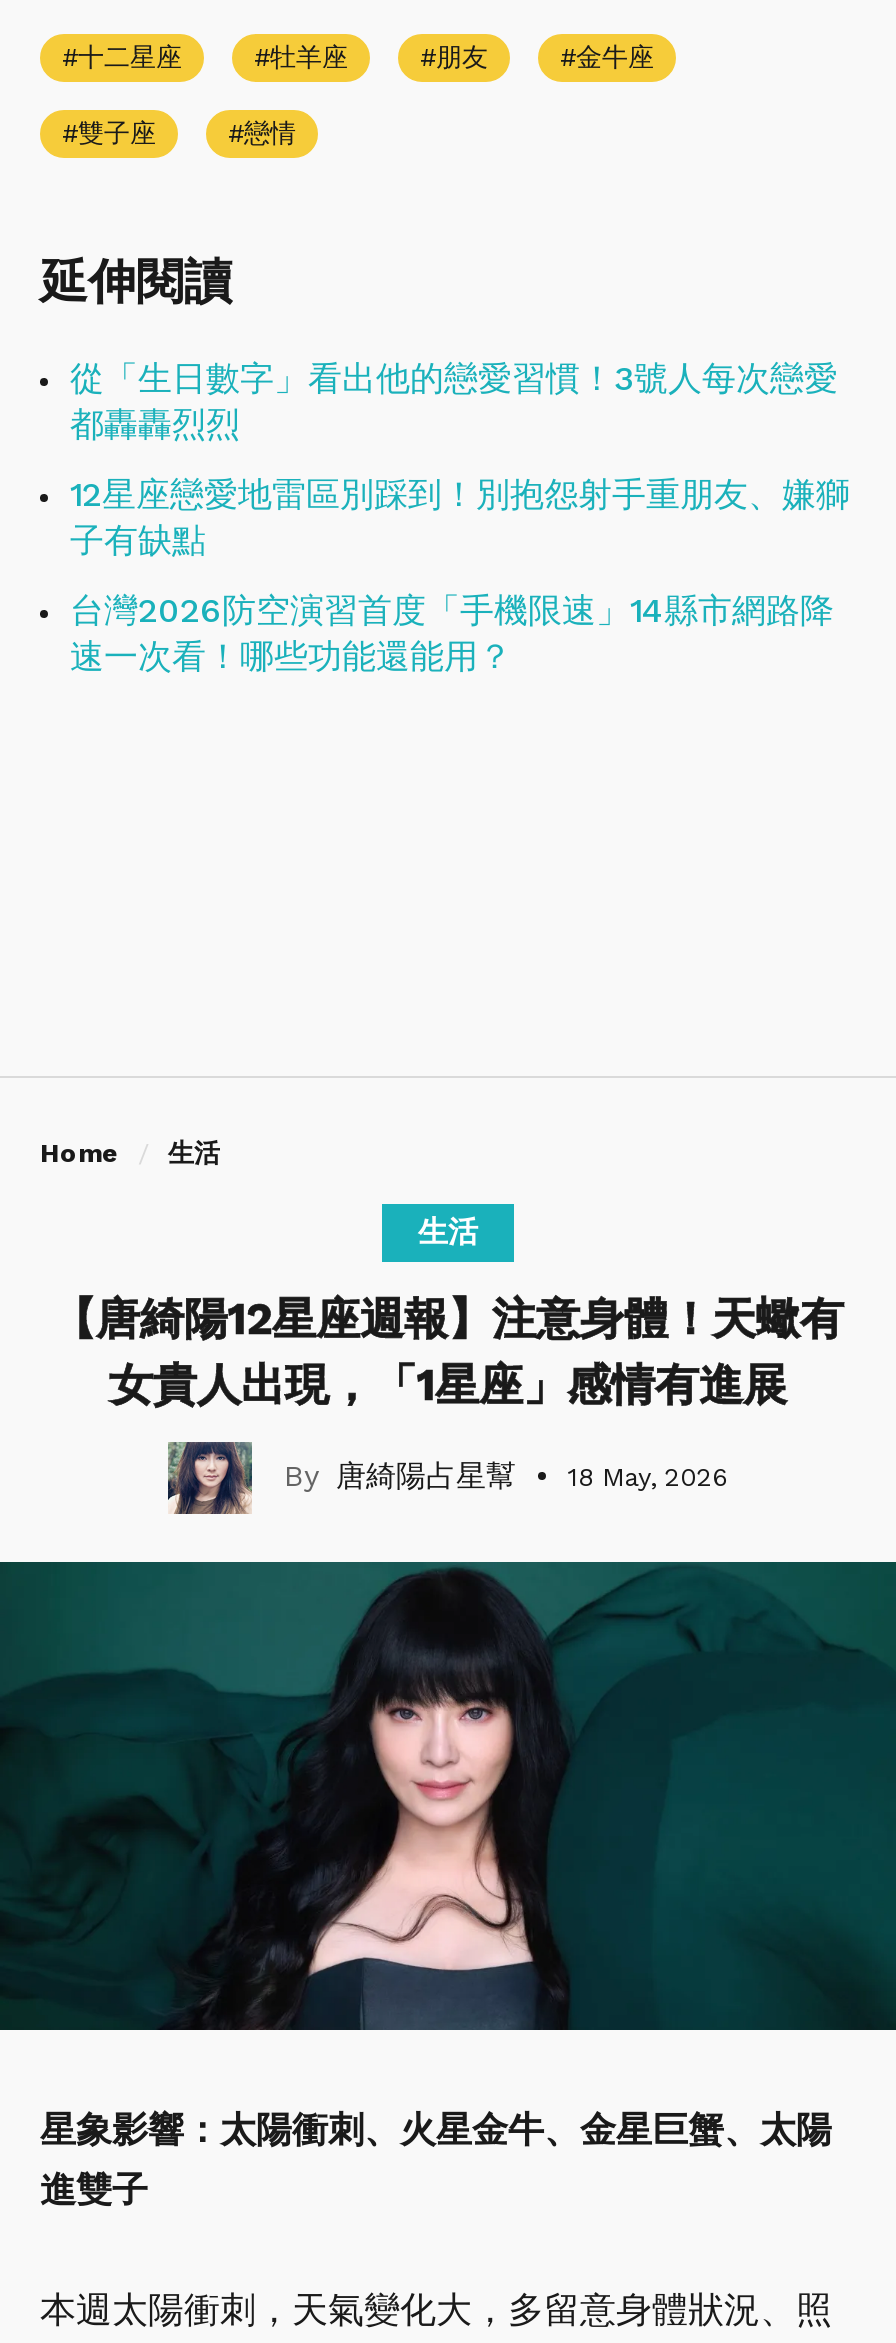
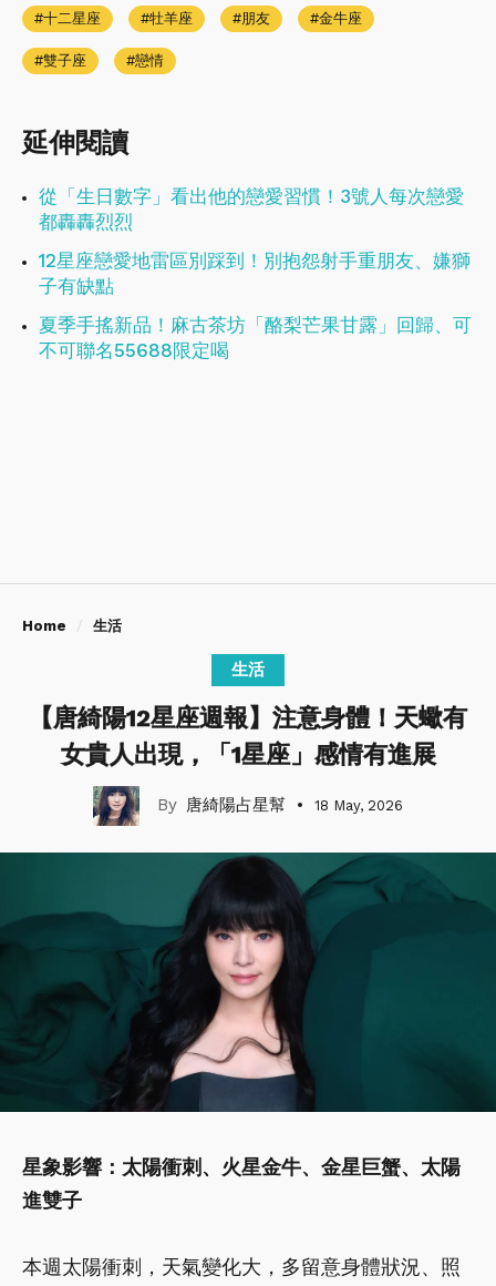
[70,590,834,676] 台灣2026防空演習首度「手機限速」14縣市網路降 | 速一次看！哪些功能還能用？ -> [39,314,472,362] 夏季手搖新品！麻古茶坊「酪梨芒果甘露」回歸、可 | 不可聯名55688限定喝

